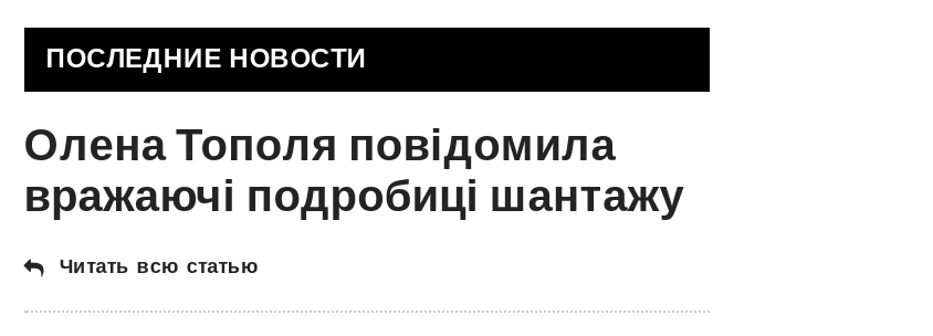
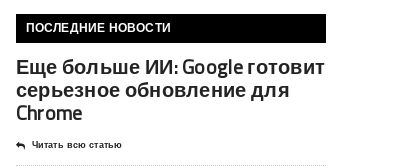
[24,110,684,229] Олена Тополя повідомила | вражаючі подробиці шантажу -> [16,51,325,128] Еще больше ИИ: Google готовит | серьезное обновление для | Chrome

